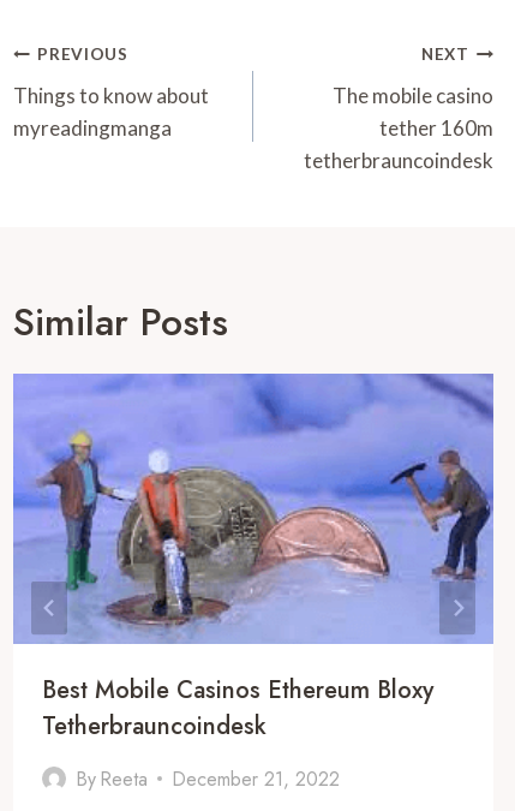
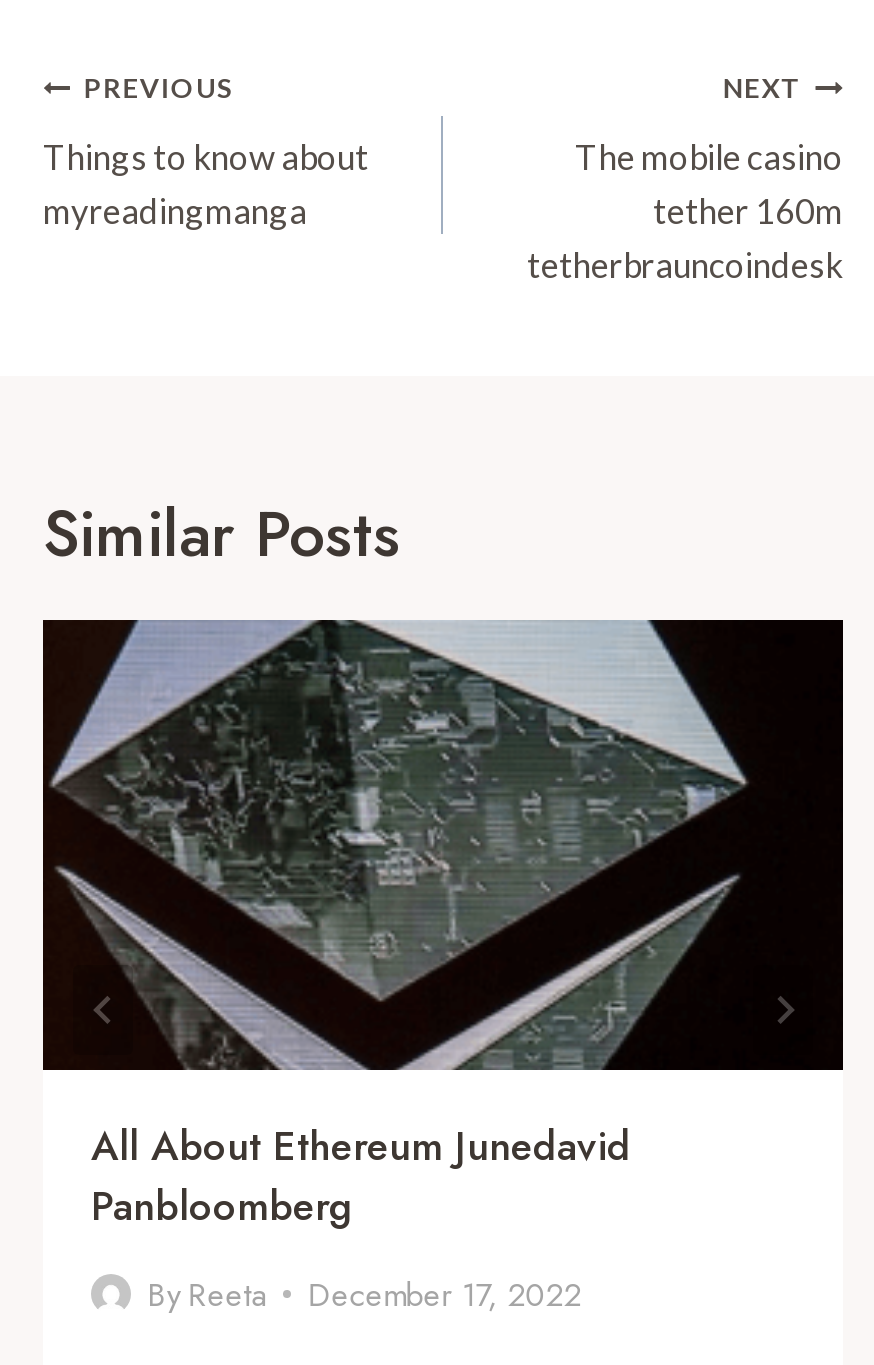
[12,372,495,743] [image] | Best Mobile Casinos Ethereum Bloxy | Tetherbrauncoindesk -> [41,618,845,1235] [image] | All About Ethereum Junedavid | Panbloomberg
[76,765,340,793] By Reeta December 21, 2022 -> [147,1271,581,1317] By Reeta December 17, 2022

